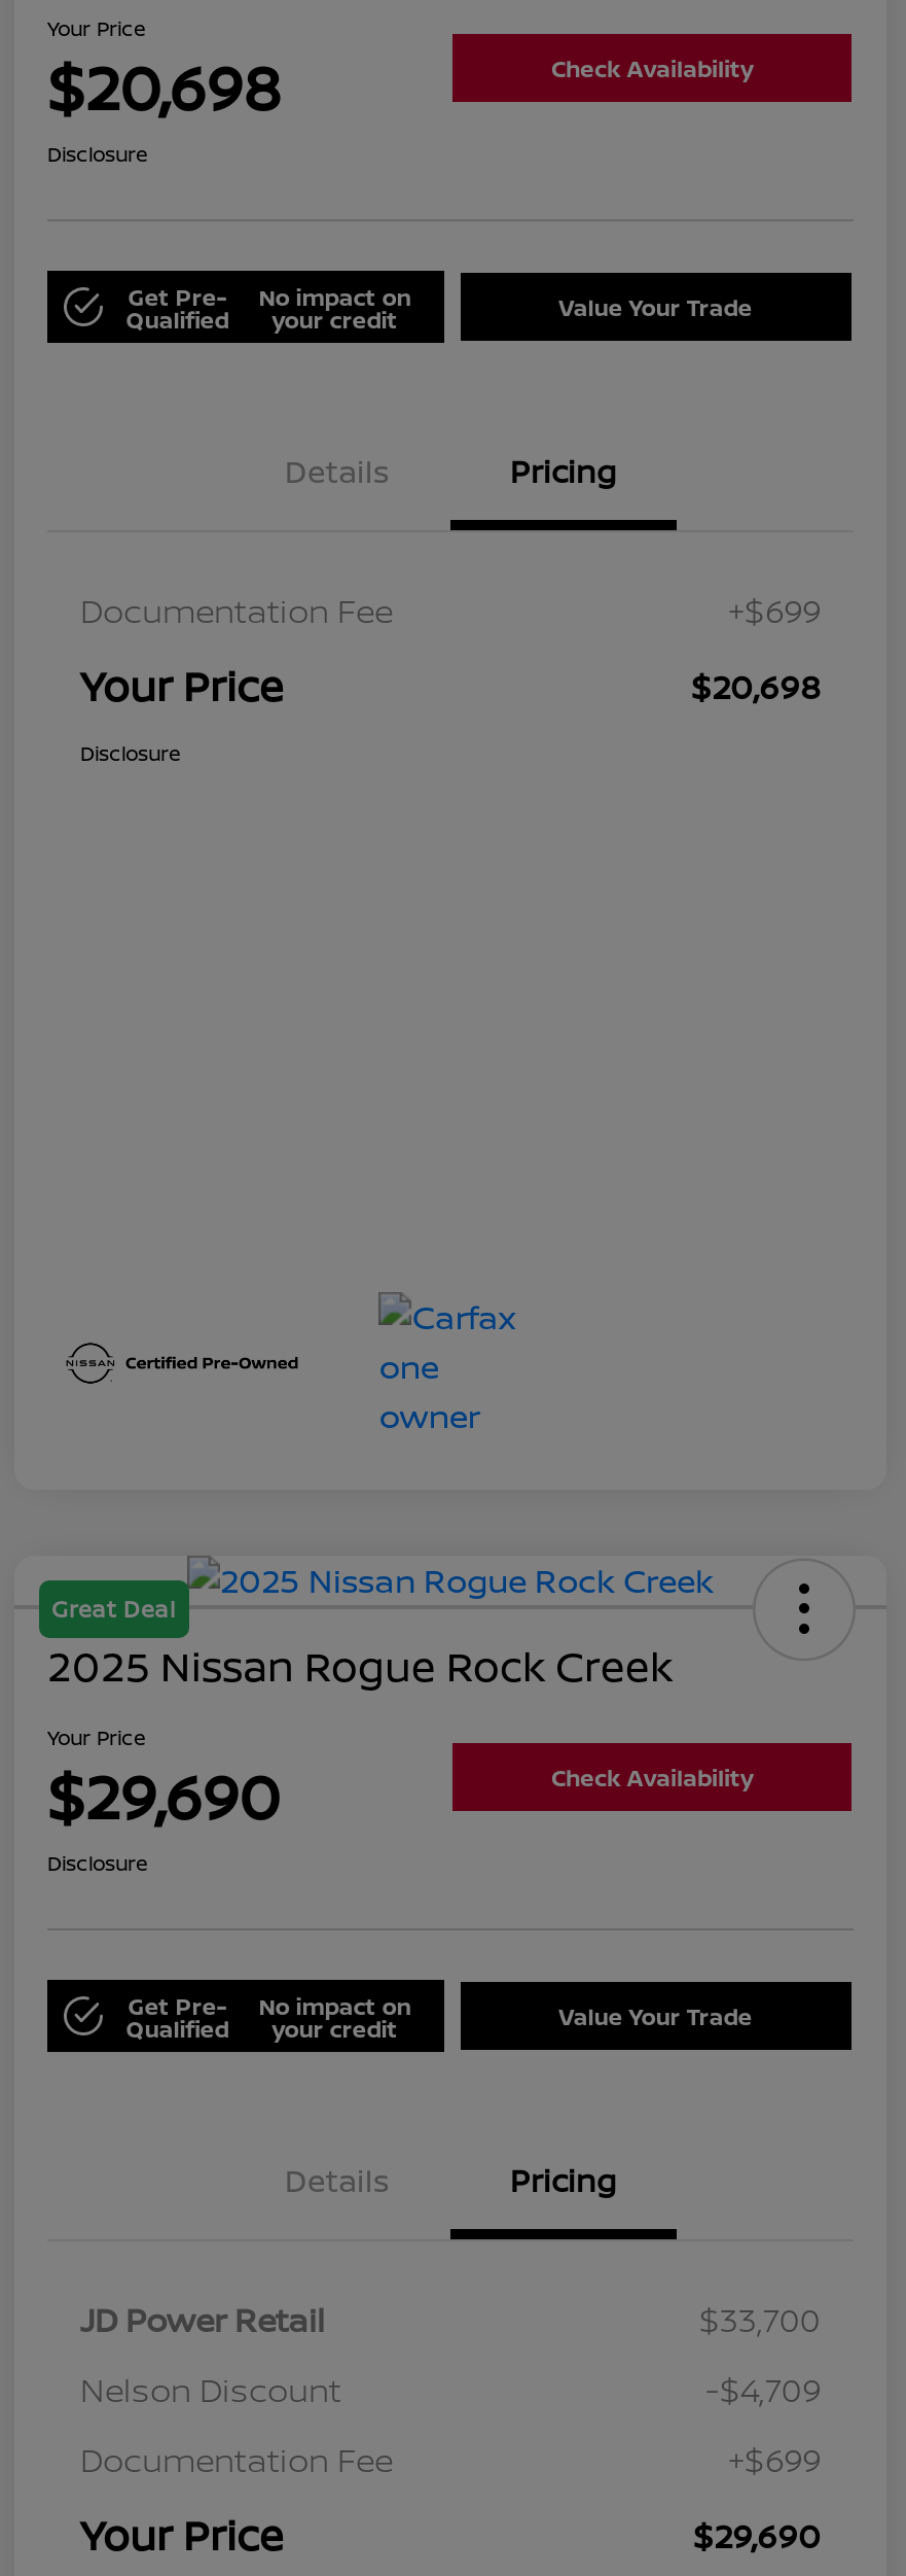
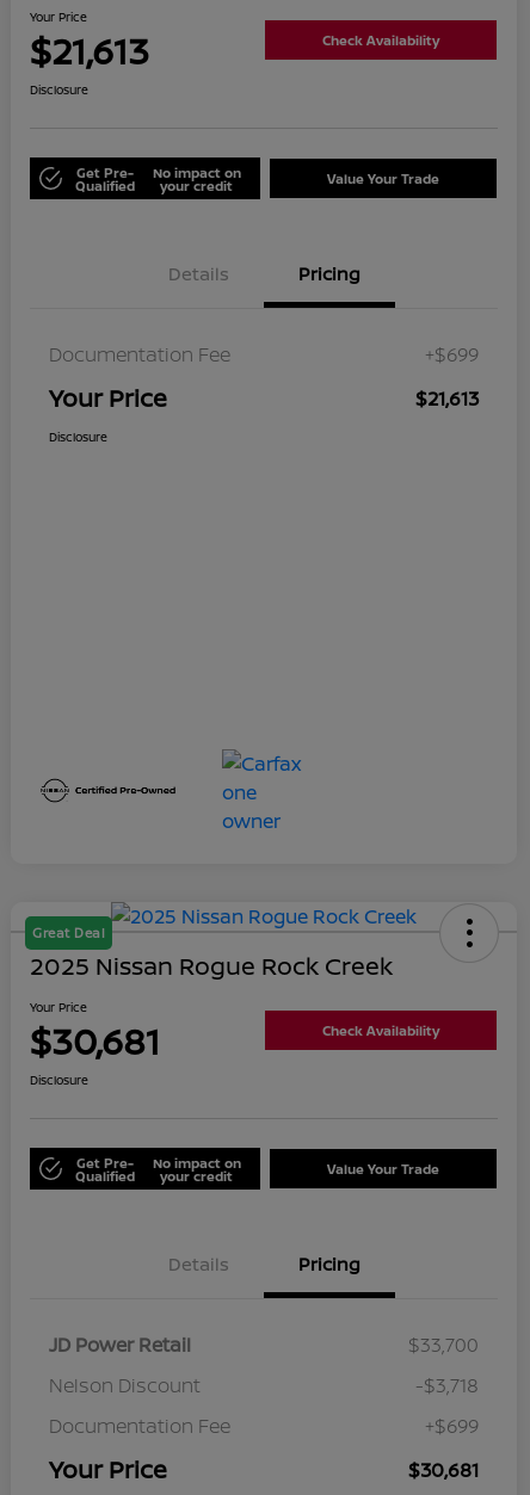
[47,45,282,129] $20,698 -> [30,26,149,75] $21,613
[691,664,821,710] $20,698 -> [415,386,479,412] $21,613
[47,1754,280,1838] $29,690 -> [30,1017,160,1066] $30,681
[705,2367,821,2413] -$4,709 -> [415,1372,479,1399] -$3,718
[693,2514,821,2559] $29,690 -> [408,1457,479,1483] $30,681

